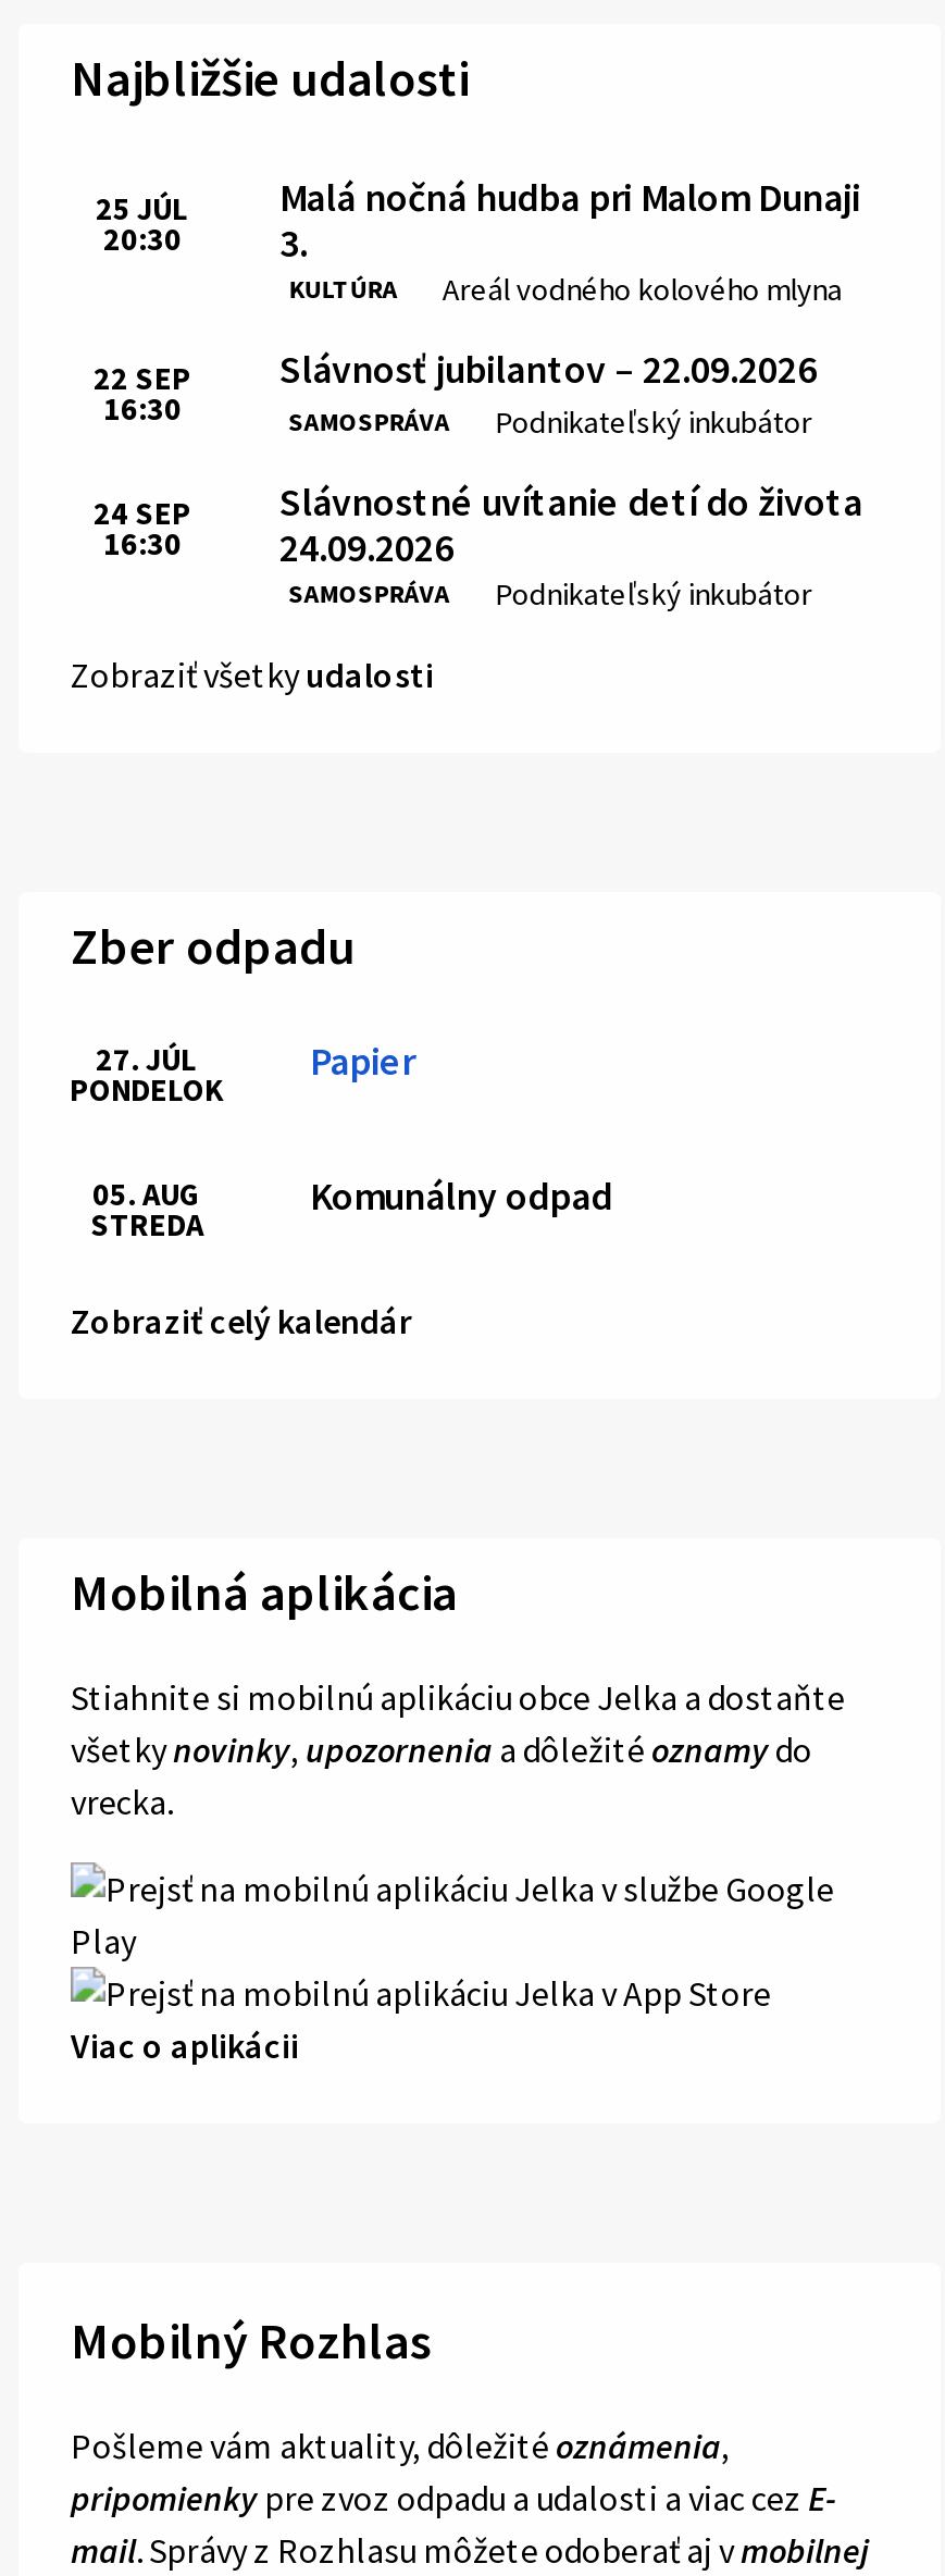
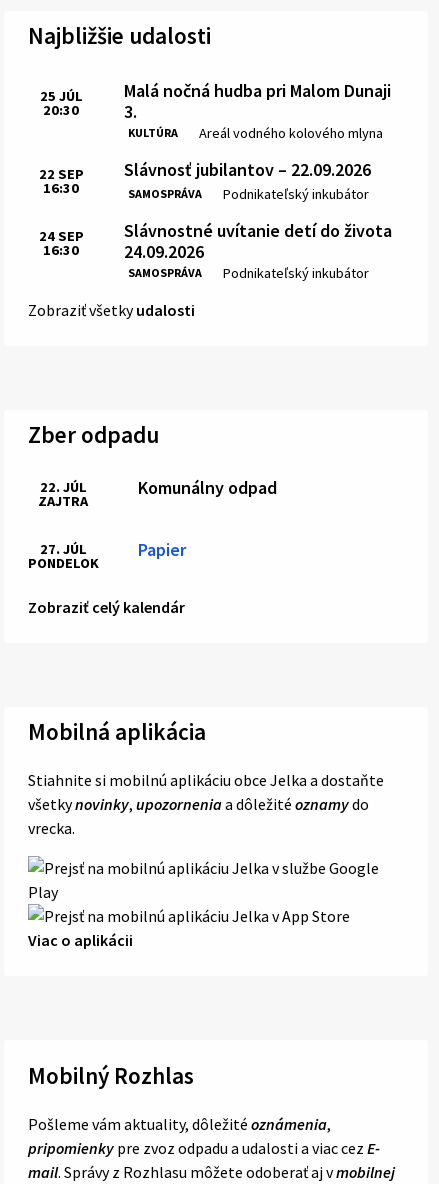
none -> [38,478,88,510] 22. JÚL | ZAJTRA
moved [70,1036,414,1109] -> [27,538,186,572]: Papier | 27. JÚL | PONDELOK
[90,1174,203,1244] 05. AUG | STREDA -> none
moved [310,1171,612,1221] -> [138,476,277,499]: Komunálny odpad

